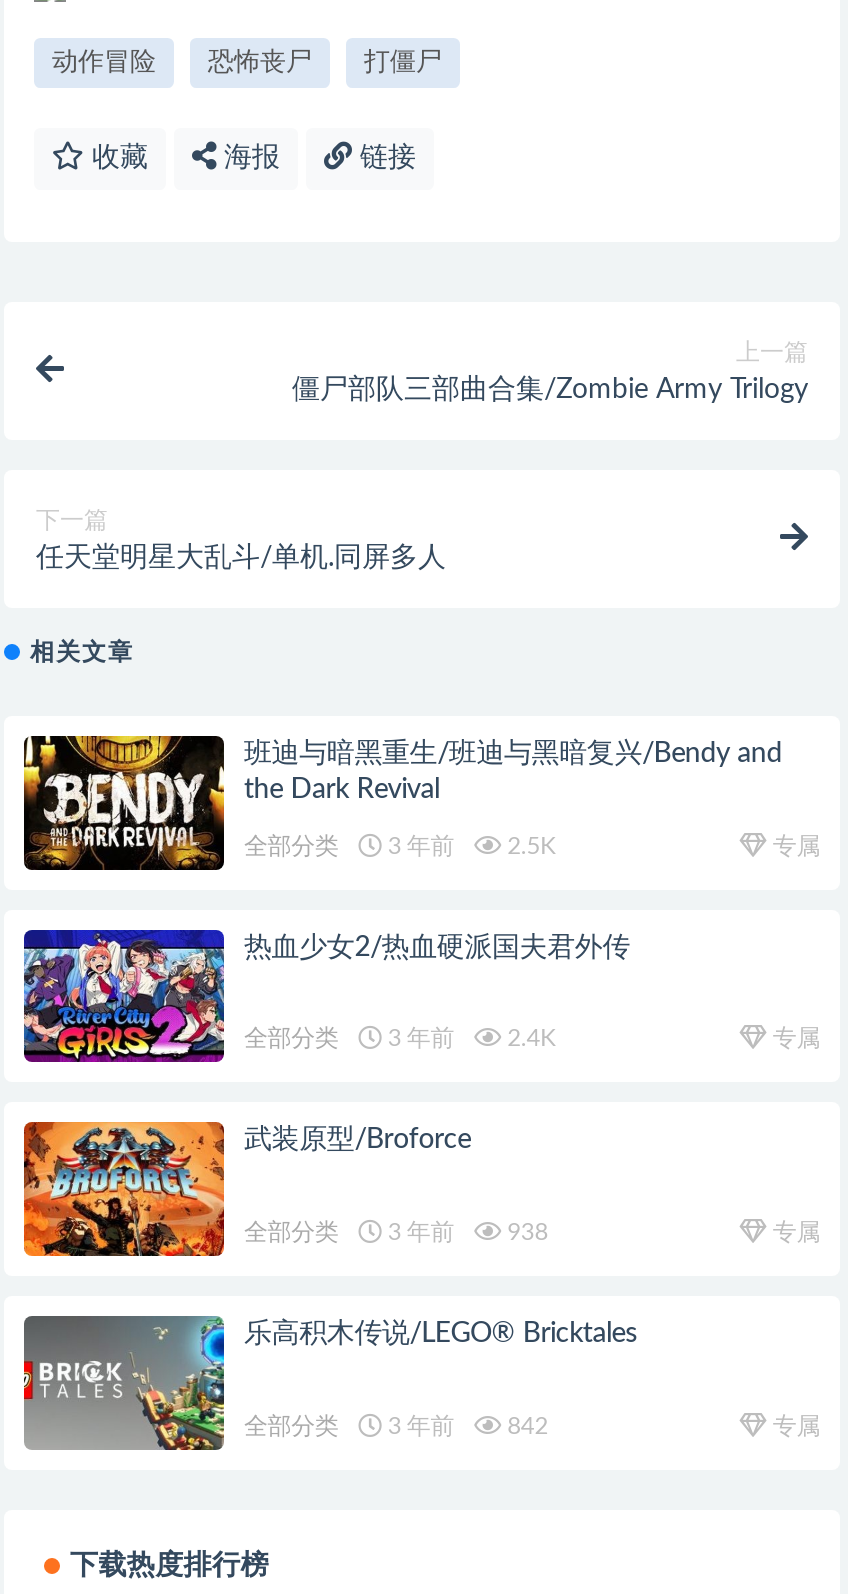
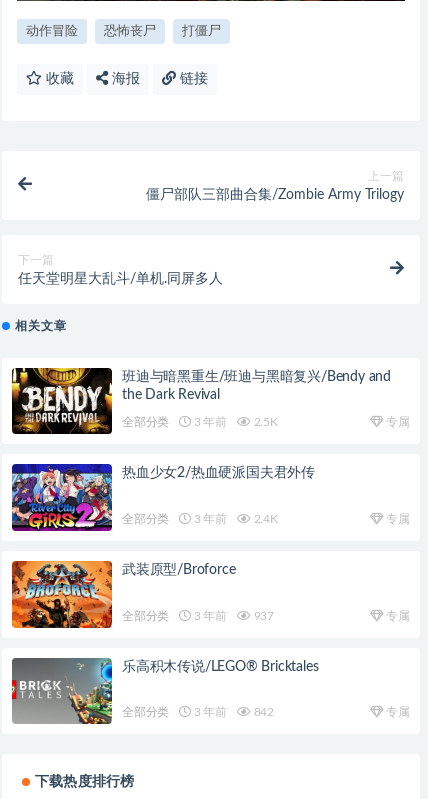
[244,1220,548,1244] 全部分类 3 年前 938 -> [122,610,274,622] 全部分类 3 年前 937

